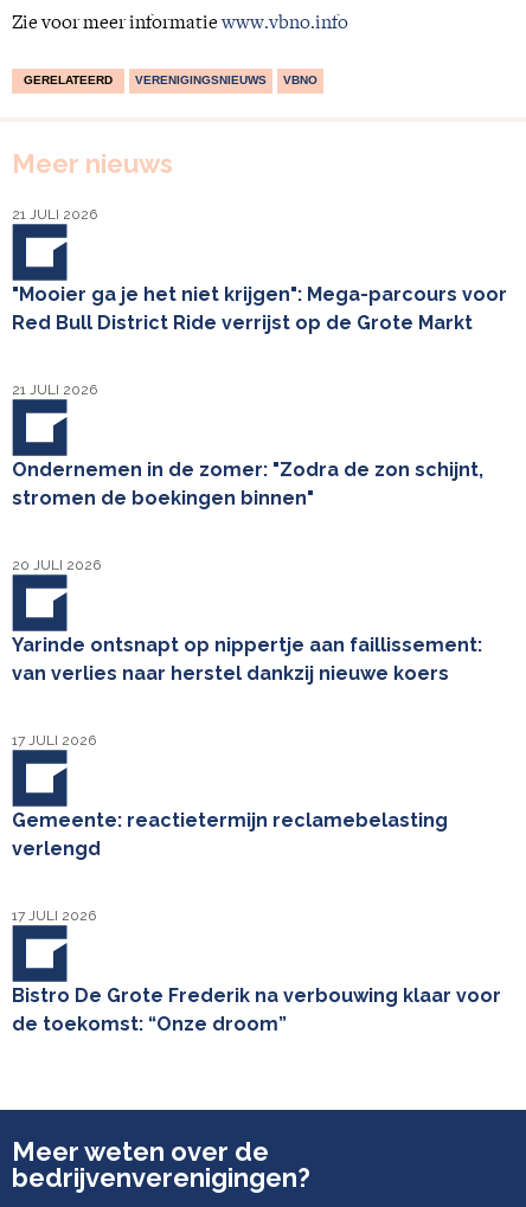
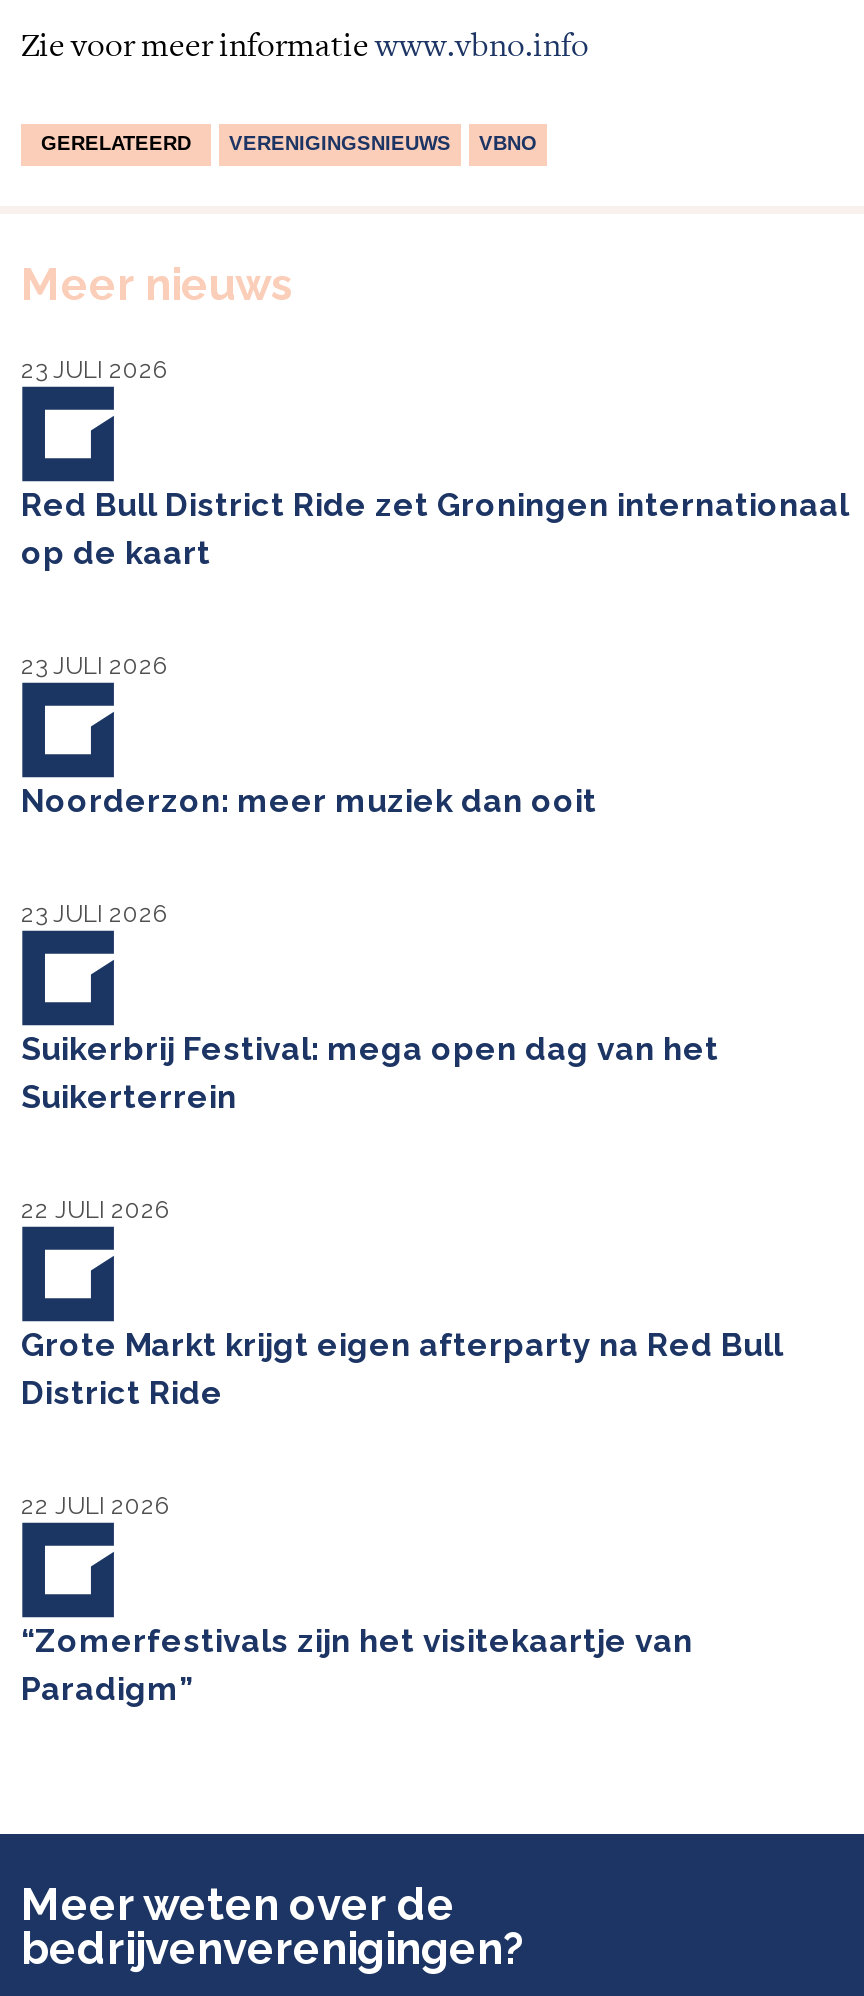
[12,206,97,222] 21 JULI 2026 -> [21,356,167,384] 23 JULI 2026
[12,283,507,334] "Mooier ga je het niet krijgen": Mega-parcours voor | Red Bull District Ride verrijst op de Grote Markt -> [21,486,849,572] Red Bull District Ride zet Groningen internationaal | op de kaart
[12,381,97,398] 21 JULI 2026 -> [21,652,167,680] 23 JULI 2026
[12,458,483,509] Ondernemen in de zomer: "Zodra de zon schijnt, | stromen de boekingen binnen" -> [21,782,597,820] Noorderzon: meer muziek dan ooit
[12,556,101,573] 20 JULI 2026 -> [21,900,167,928] 23 JULI 2026
[12,633,482,684] Yarinde ontsnapt op nippertje aan faillissement: | van verlies naar herstel dankzij nieuwe koers -> [21,1030,719,1116] Suikerbrij Festival: mega open dag van het | Suikerterrein
[12,732,96,748] 17 JULI 2026 -> [21,1196,169,1224] 22 JULI 2026
[12,809,448,860] Gemeente: reactietermijn reclamebelasting | verlengd -> [21,1326,783,1412] Grote Markt krijgt eigen afterparty na Red Bull | District Ride
[12,907,96,924] 17 JULI 2026 -> [21,1492,169,1520] 22 JULI 2026
[12,984,501,1035] Bistro De Grote Frederik na verbouwing klaar voor | de toekomst: “Onze droom” -> [21,1622,693,1708] “Zomerfestivals zijn het visitekaartje van | Paradigm”

